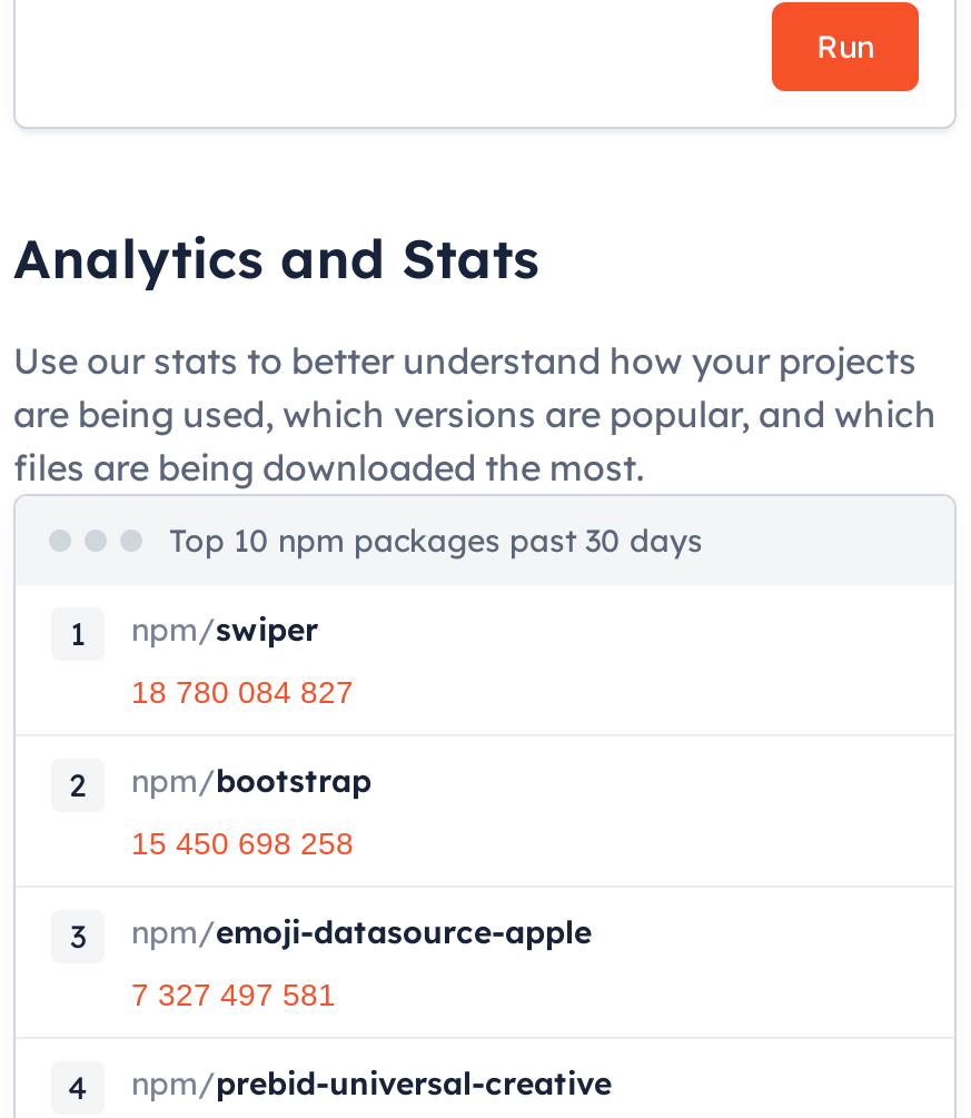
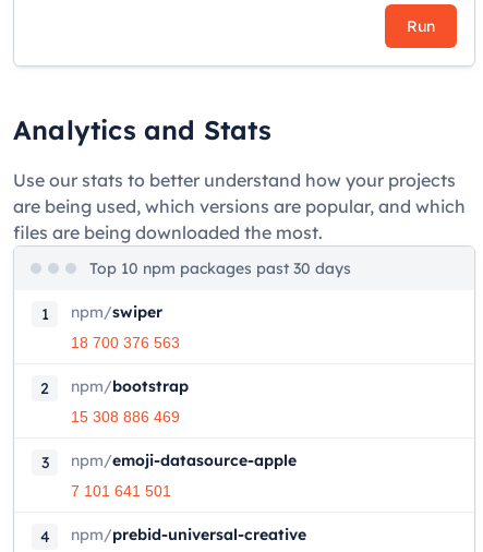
[131,674,354,710] 18 780 084 827 -> [71,334,180,351] 18 700 376 563
[131,825,354,861] 15 450 698 258 -> [71,408,180,425] 15 308 886 469
[131,977,336,1012] 7 327 497 581 -> [71,482,171,500] 7 101 641 501

